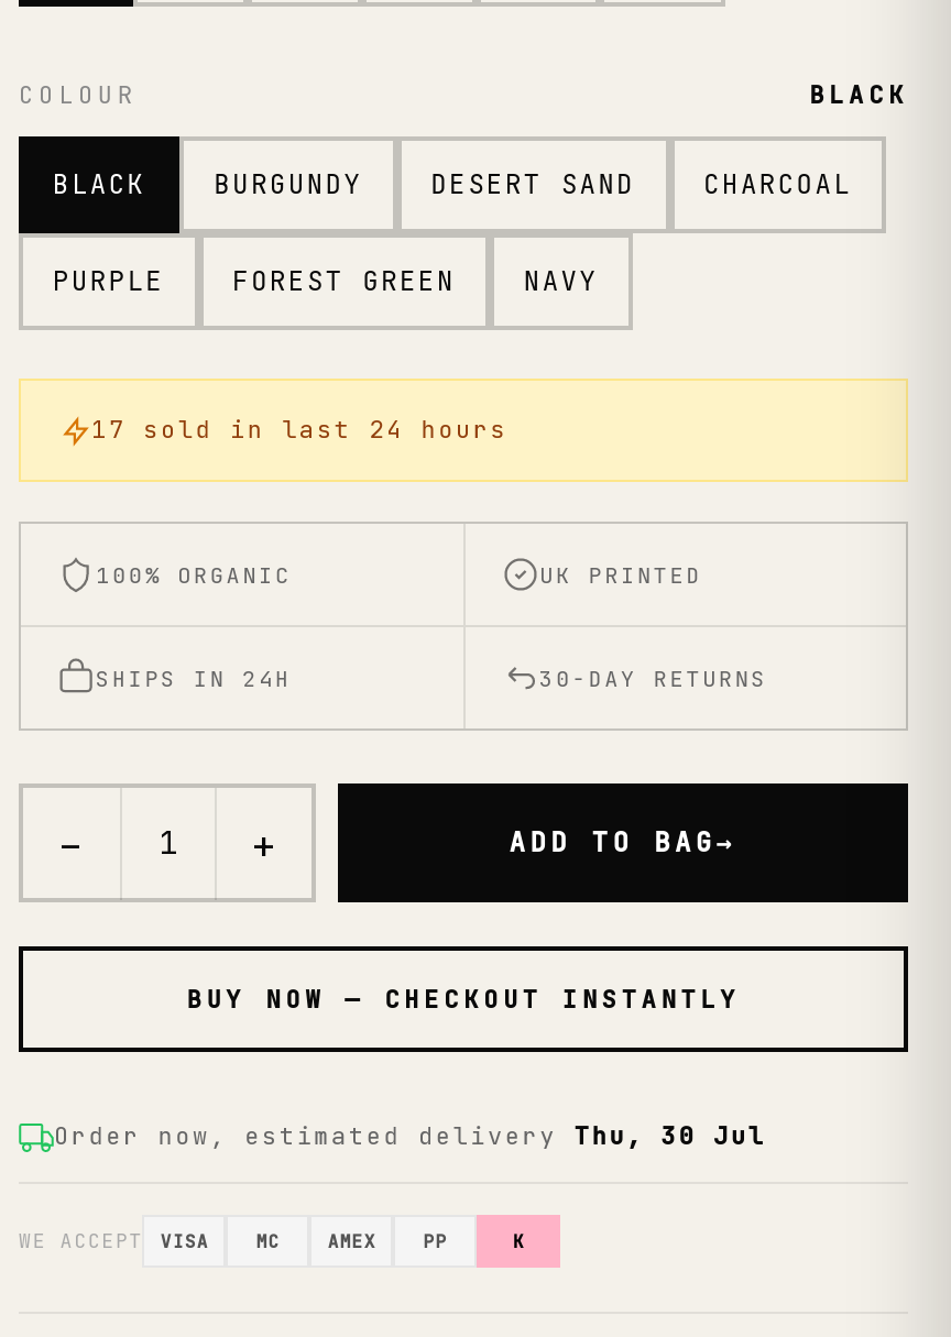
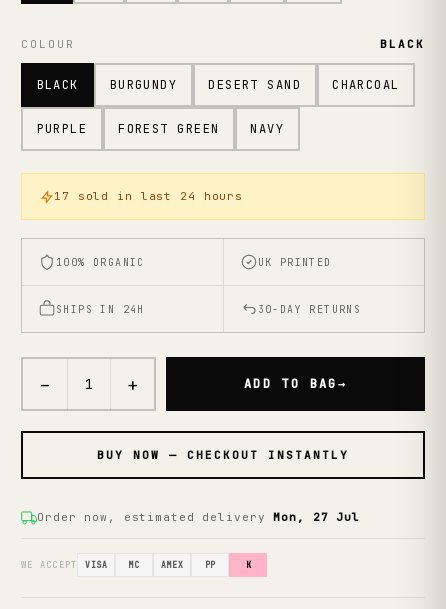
[54,1120,765,1151] Order now, estimated delivery Thu, 30 Jul -> [37,510,360,524] Order now, estimated delivery Mon, 27 Jul

